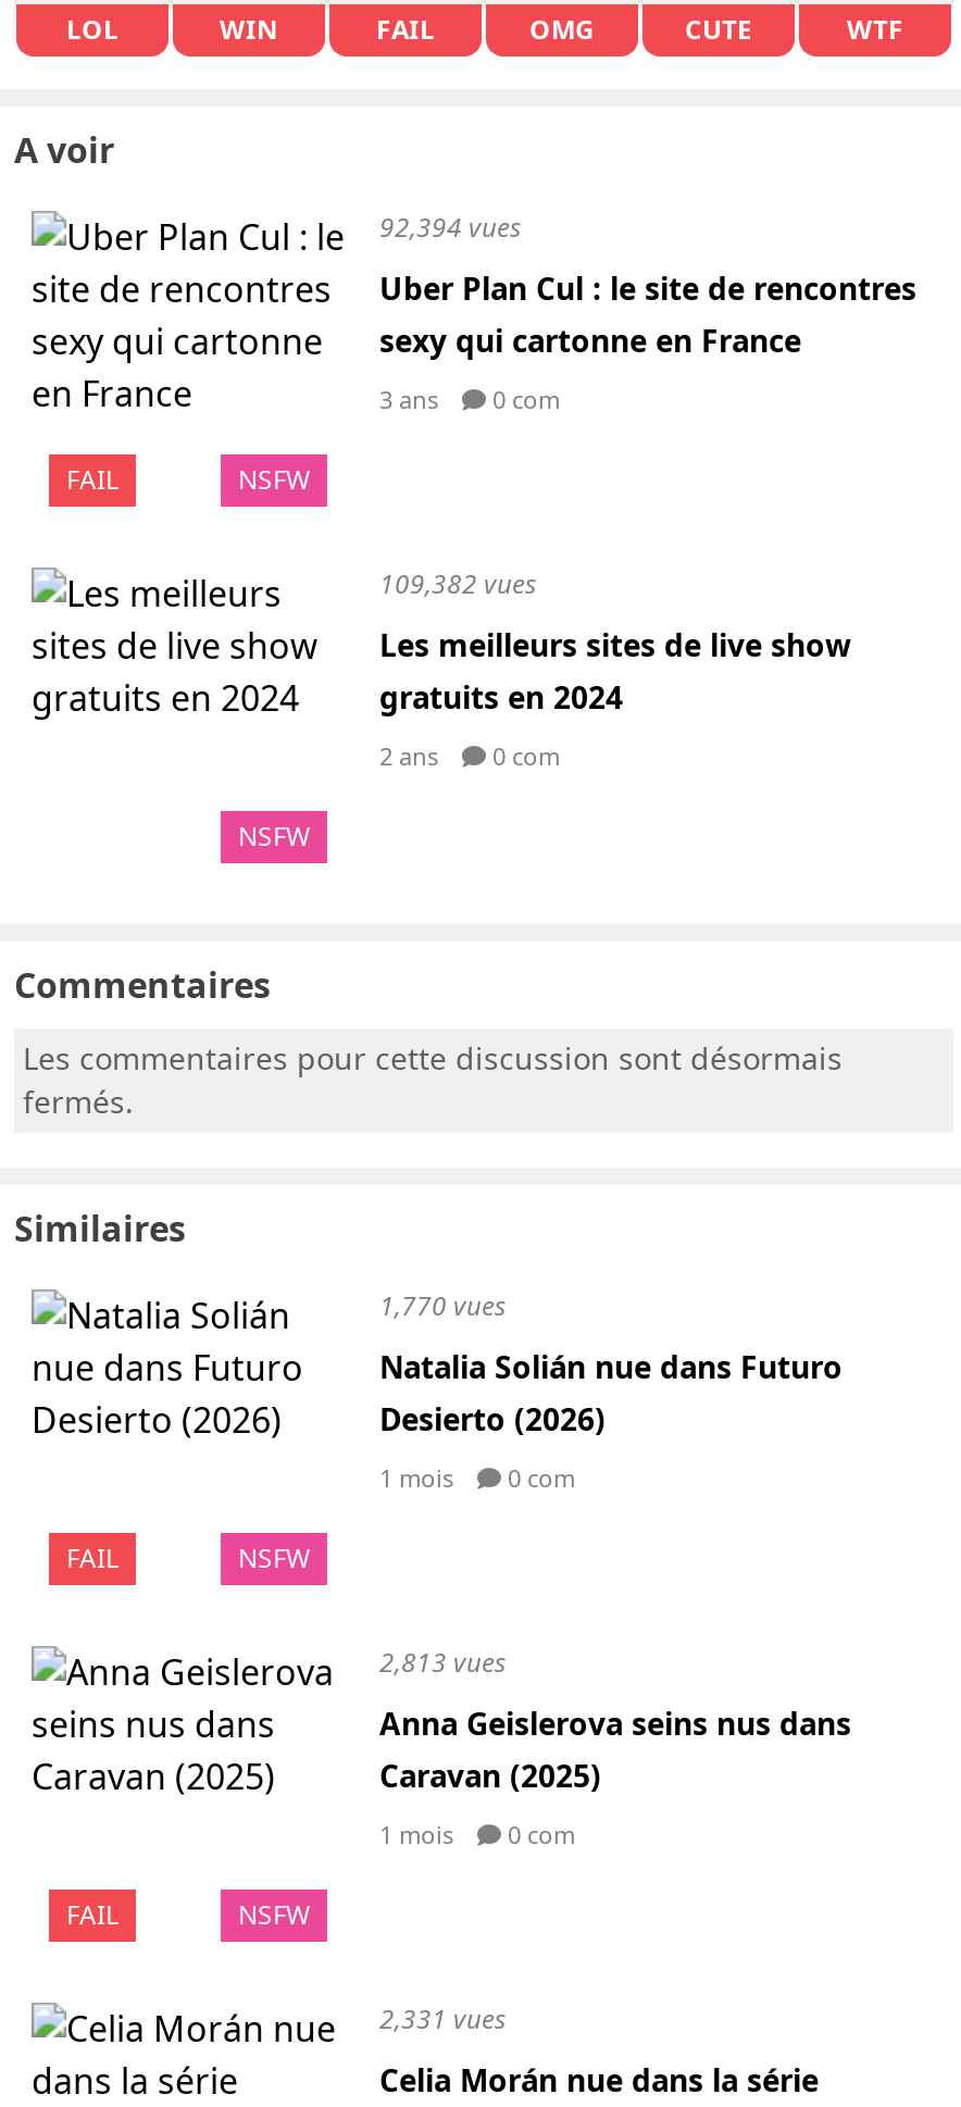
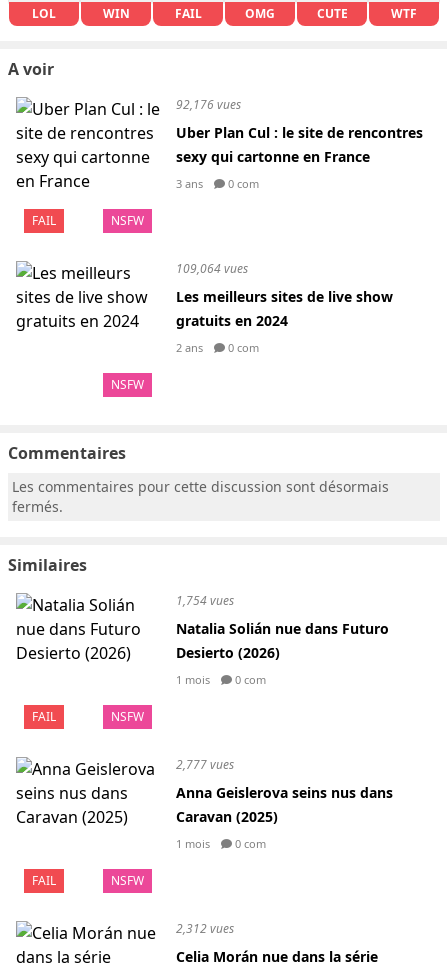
[379,209,521,246] 92,394 vues -> [176,96,241,113] 92,176 vues
[379,565,536,602] 109,382 vues -> [176,260,248,277] 109,064 vues
[379,1287,506,1324] 1,770 vues -> [176,592,234,609] 1,754 vues
[379,1644,506,1681] 2,813 vues -> [176,756,234,773] 2,777 vues
[379,2000,506,2037] 2,331 vues -> [176,920,234,937] 2,312 vues

